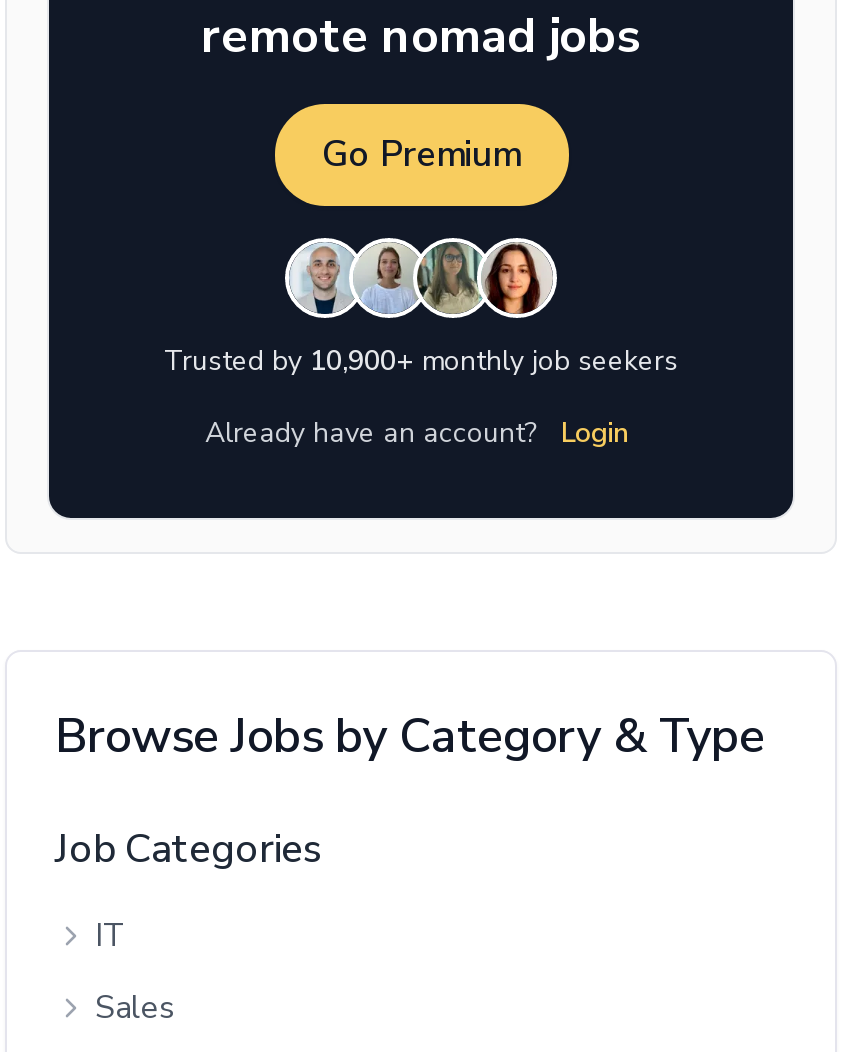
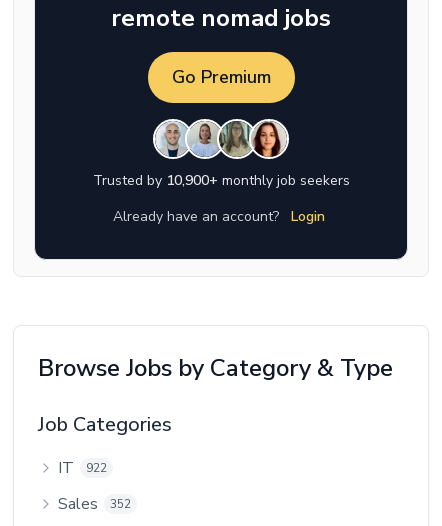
none -> [86,460,107,476] 922
none -> [110,496,131,512] 352

